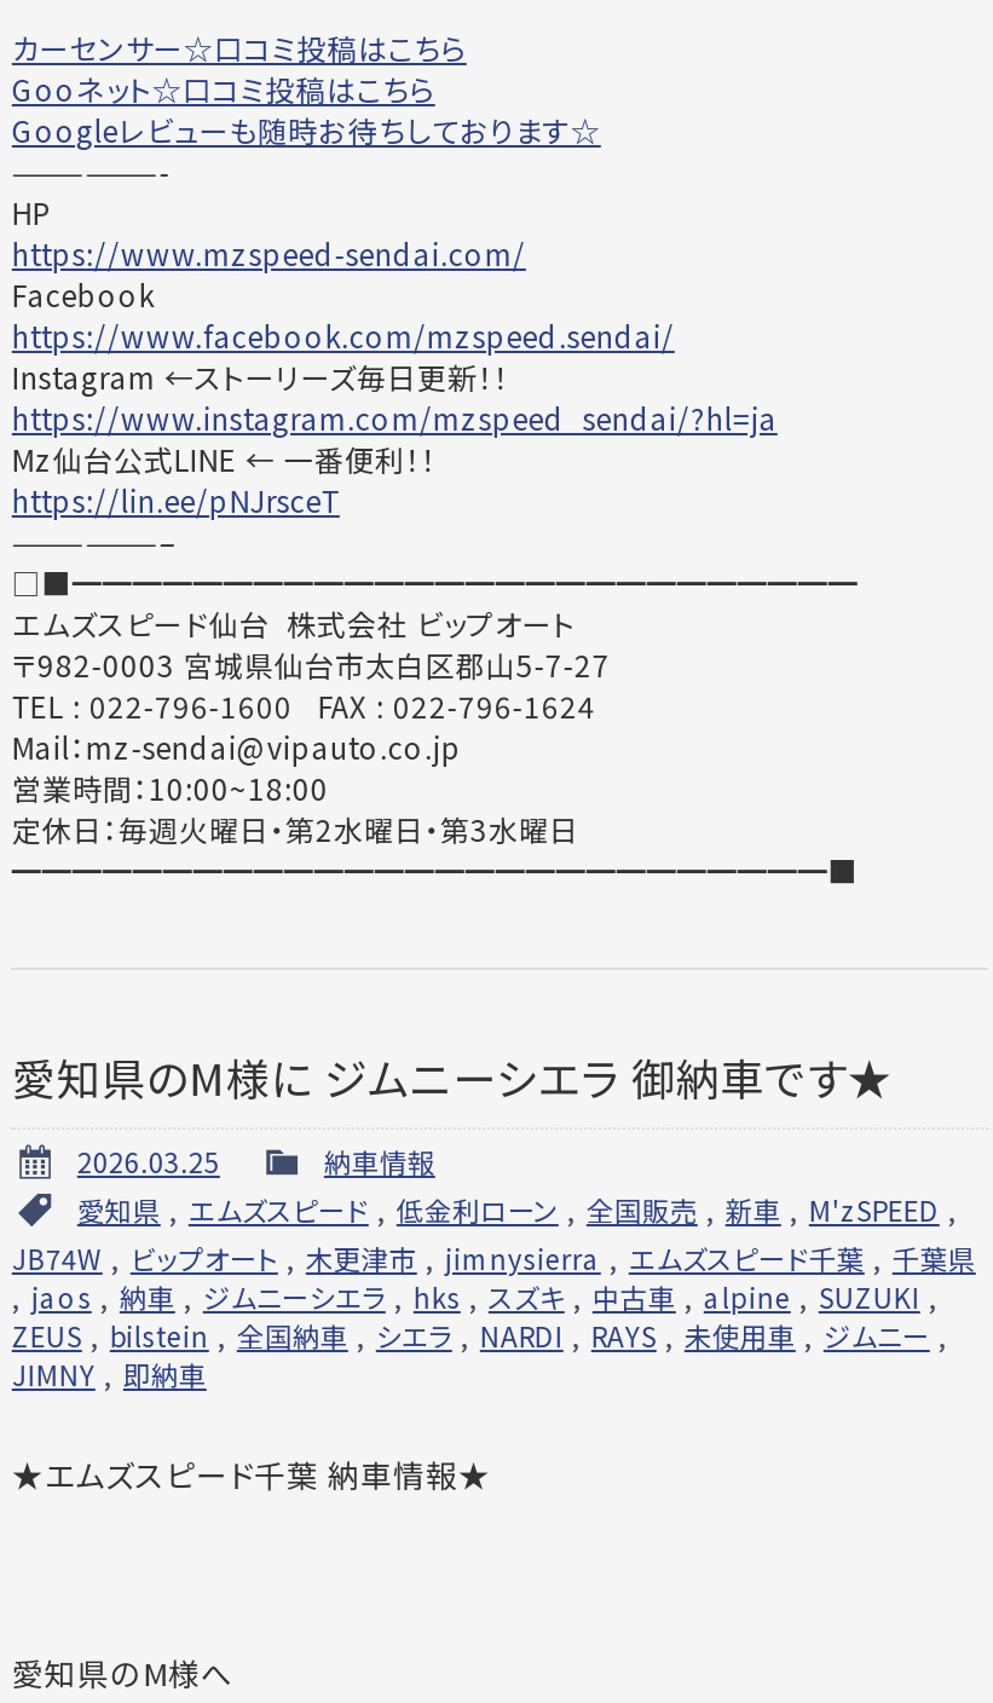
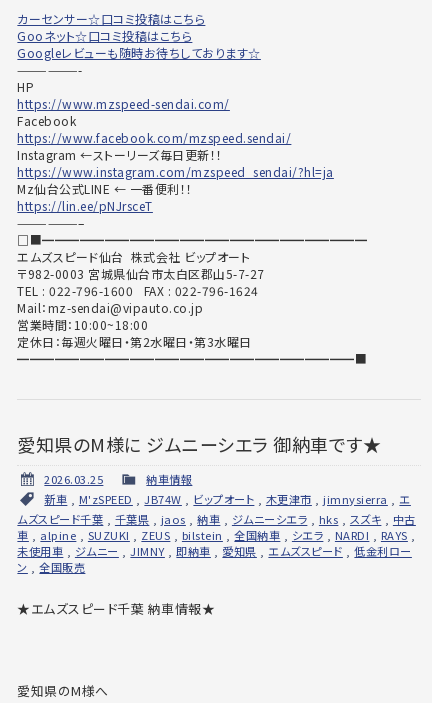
[12,1190,976,1393] 愛知県,エムズスピード,低金利ローン,全国販売,新車, M'zSPEED, | JB74W,ビップオート,木更津市, jimnysierra,エムズスピード千葉,千葉県 | ,jaos,納車,ジムニーシエラ,hks,スズキ,中古車,alpine,SUZUKI, | ZEUS, bilstein,全国納車,シエラ, NARDI, RAYS,未使用車,ジムニー, | JIMNY,即納車 -> [17,491,416,575] 新車, M'zSPEED, JB74W,ビップオート,木更津市, jimnysierra,エ | ムズスピード千葉,千葉県, jaos,納車,ジムニーシエラ, hks,スズキ,中古 | 車,alpine,SUZUKI,ZEUS,bilstein,全国納車,シエラ,NARDI,RAYS, | 未使用車,ジムニー, JIMNY,即納車,愛知県,エムズスピード,低金利ロー | ン,全国販売

